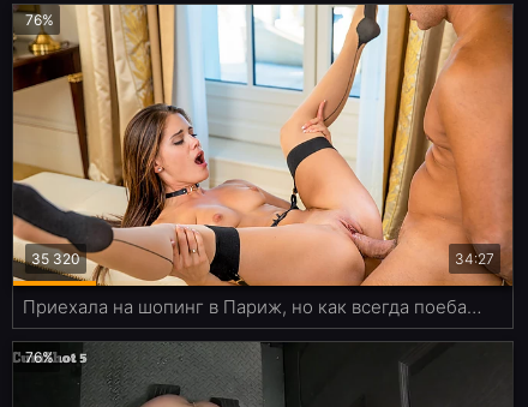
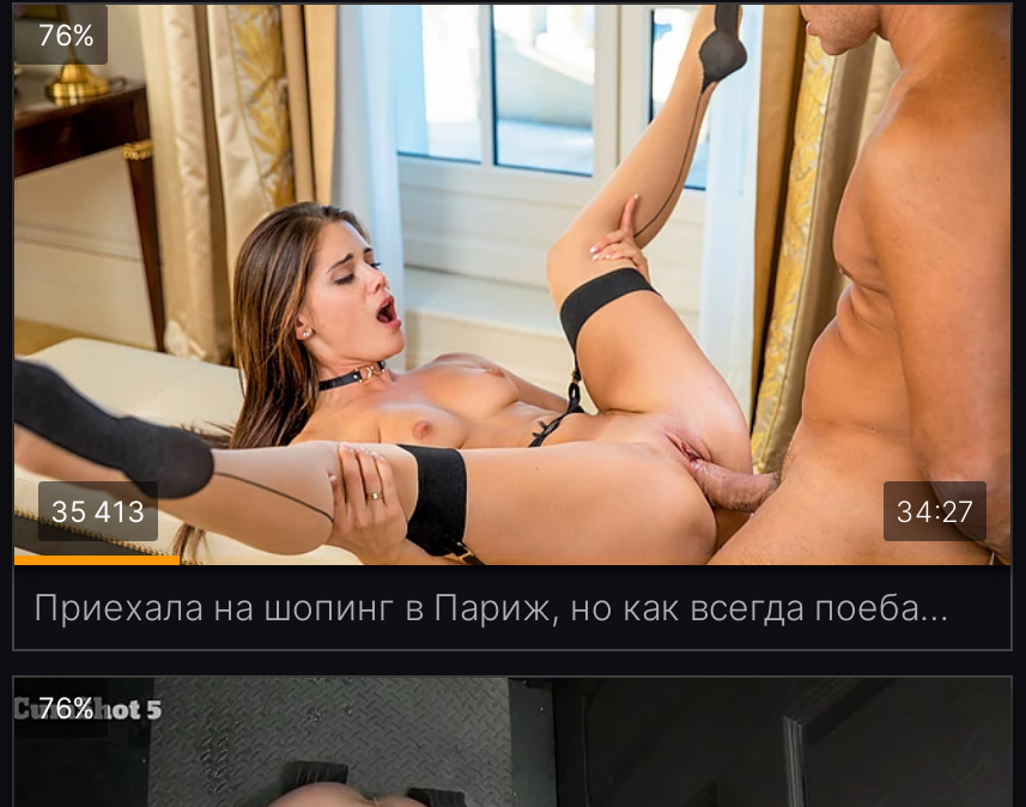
[31,250,80,268] 35 320 -> [50,494,146,529] 35 413

